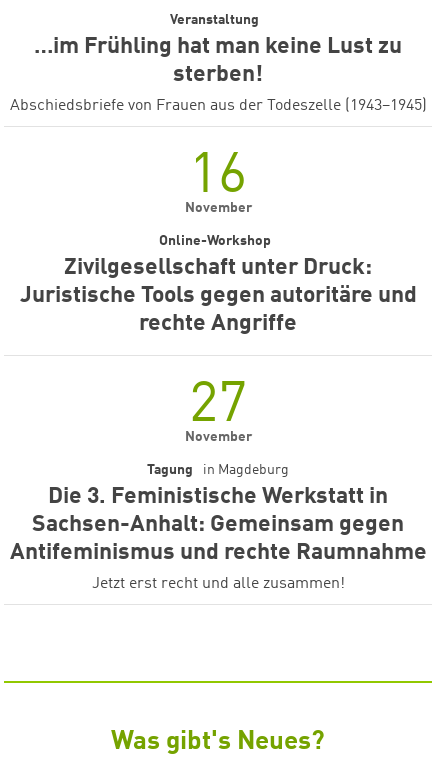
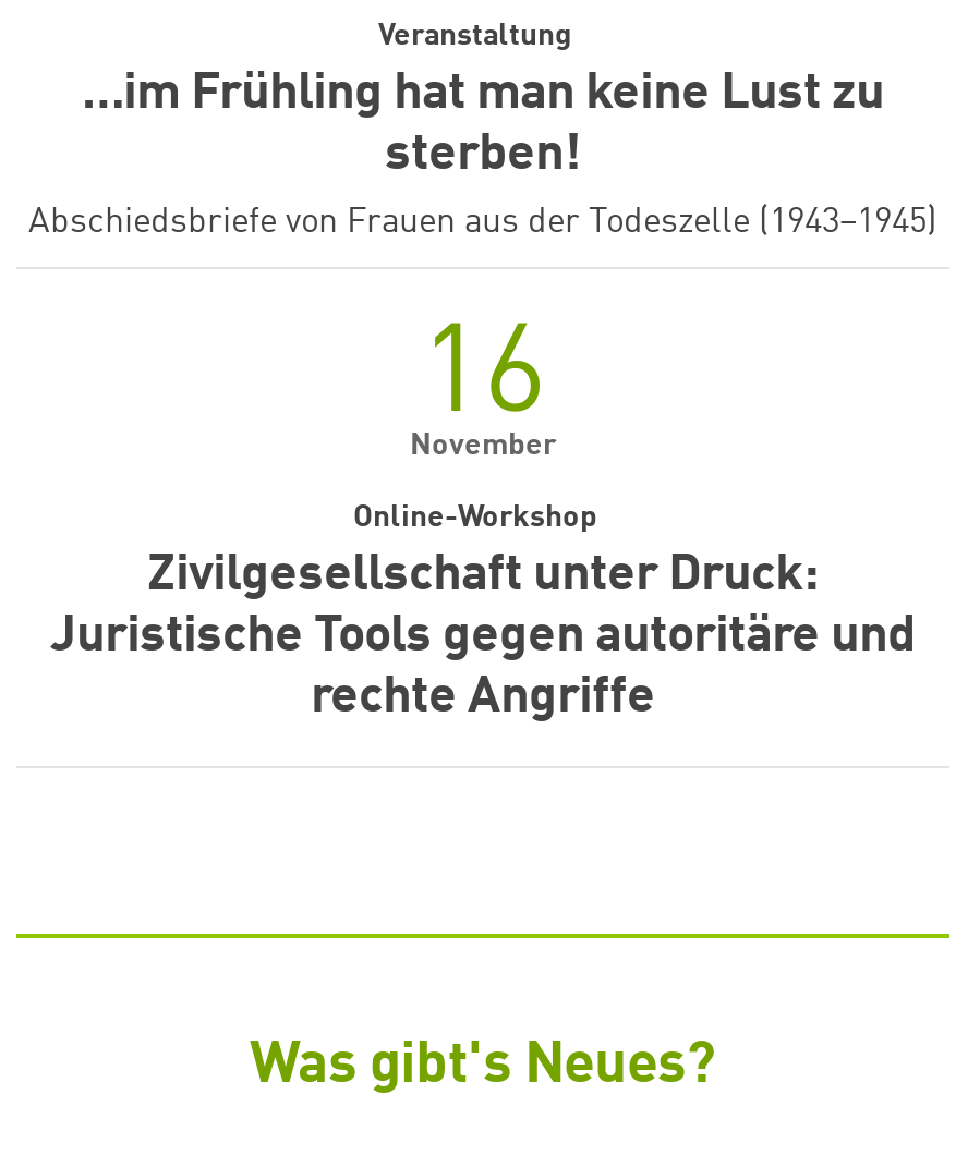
[9,378,426,565] 27 | November | Die 3. Feministische Werkstatt in | Sachsen-Anhalt: Gemeinsam gegen | Antifeminismus und rechte Raumnahme -> none
[147,463,289,477] Tagung in Magdeburg -> none
[91,576,344,592] Jetzt erst recht und alle zusammen! -> none

